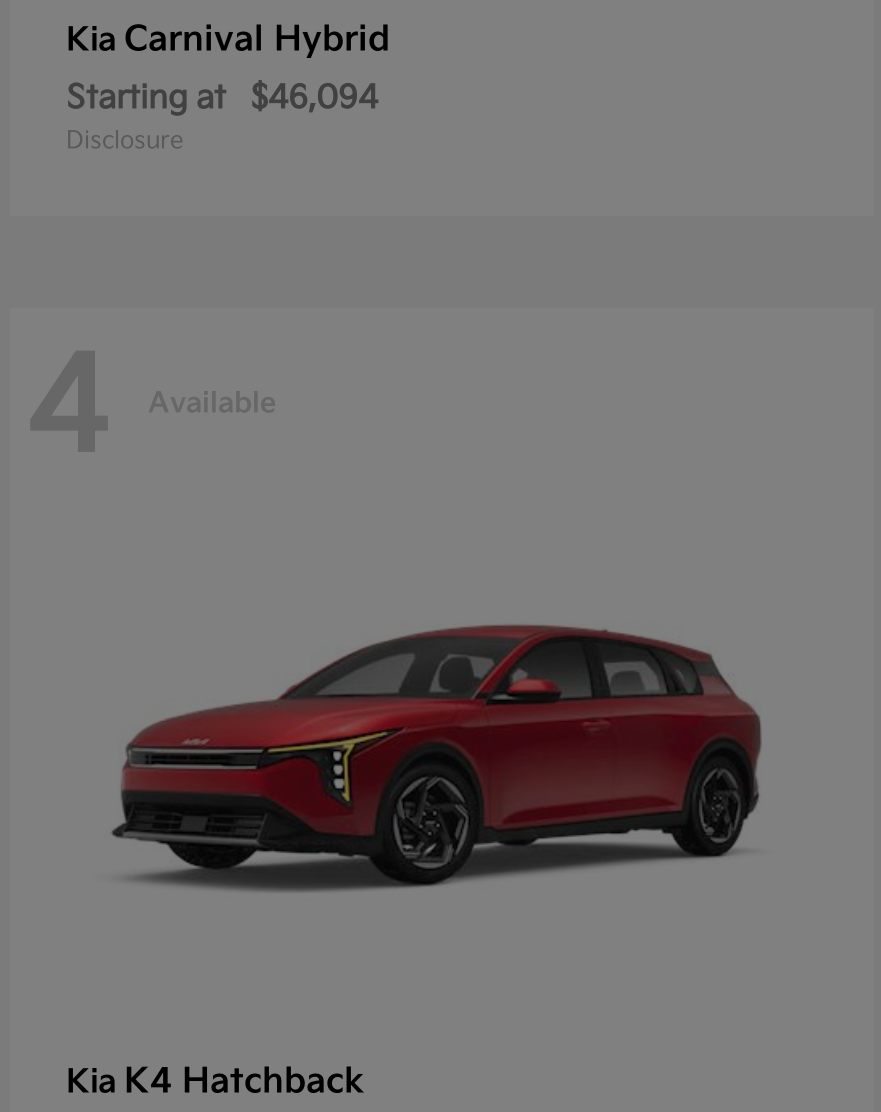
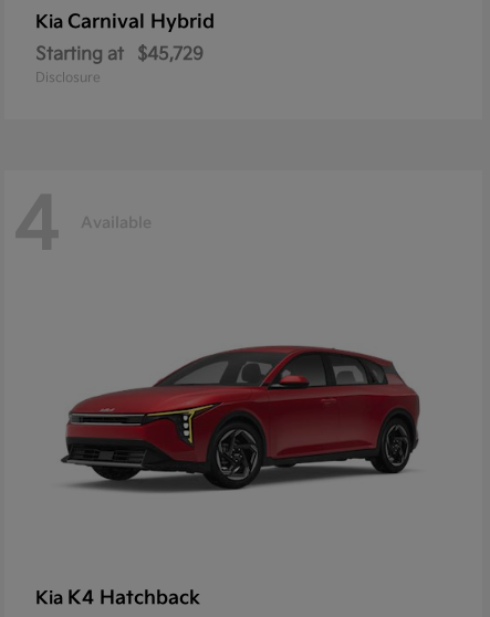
[66,80,378,118] Starting at $46,094 -> [35,44,204,65] Starting at $45,729

